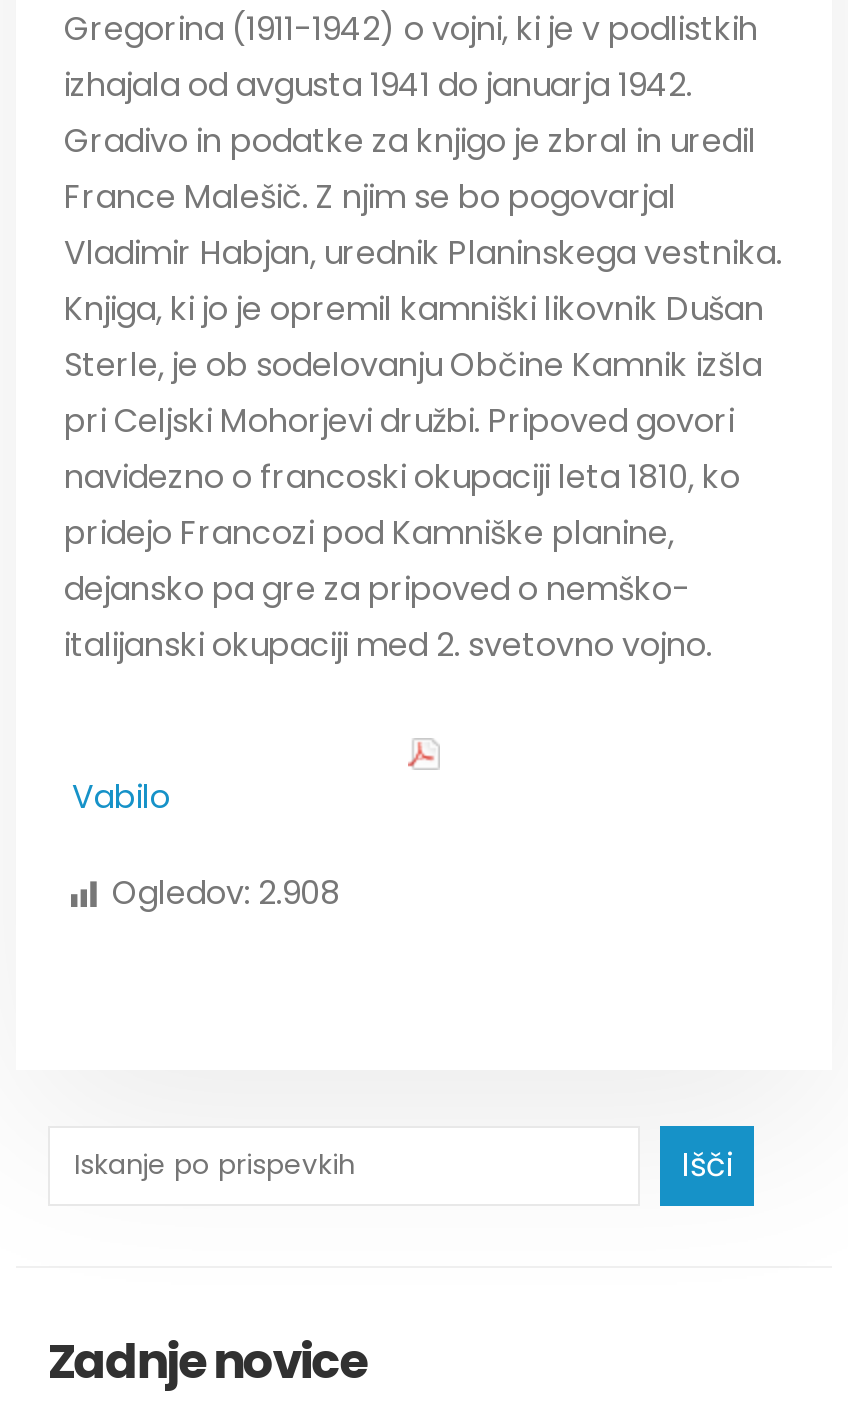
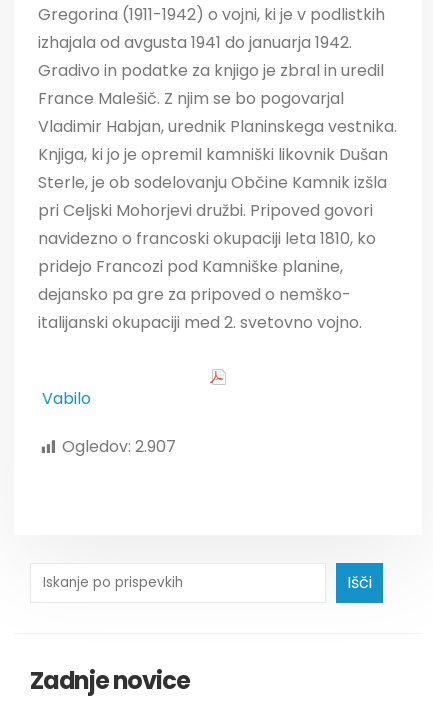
[112,871,340,917] Ogledov: 2.908 -> [62,435,176,458] Ogledov: 2.907

